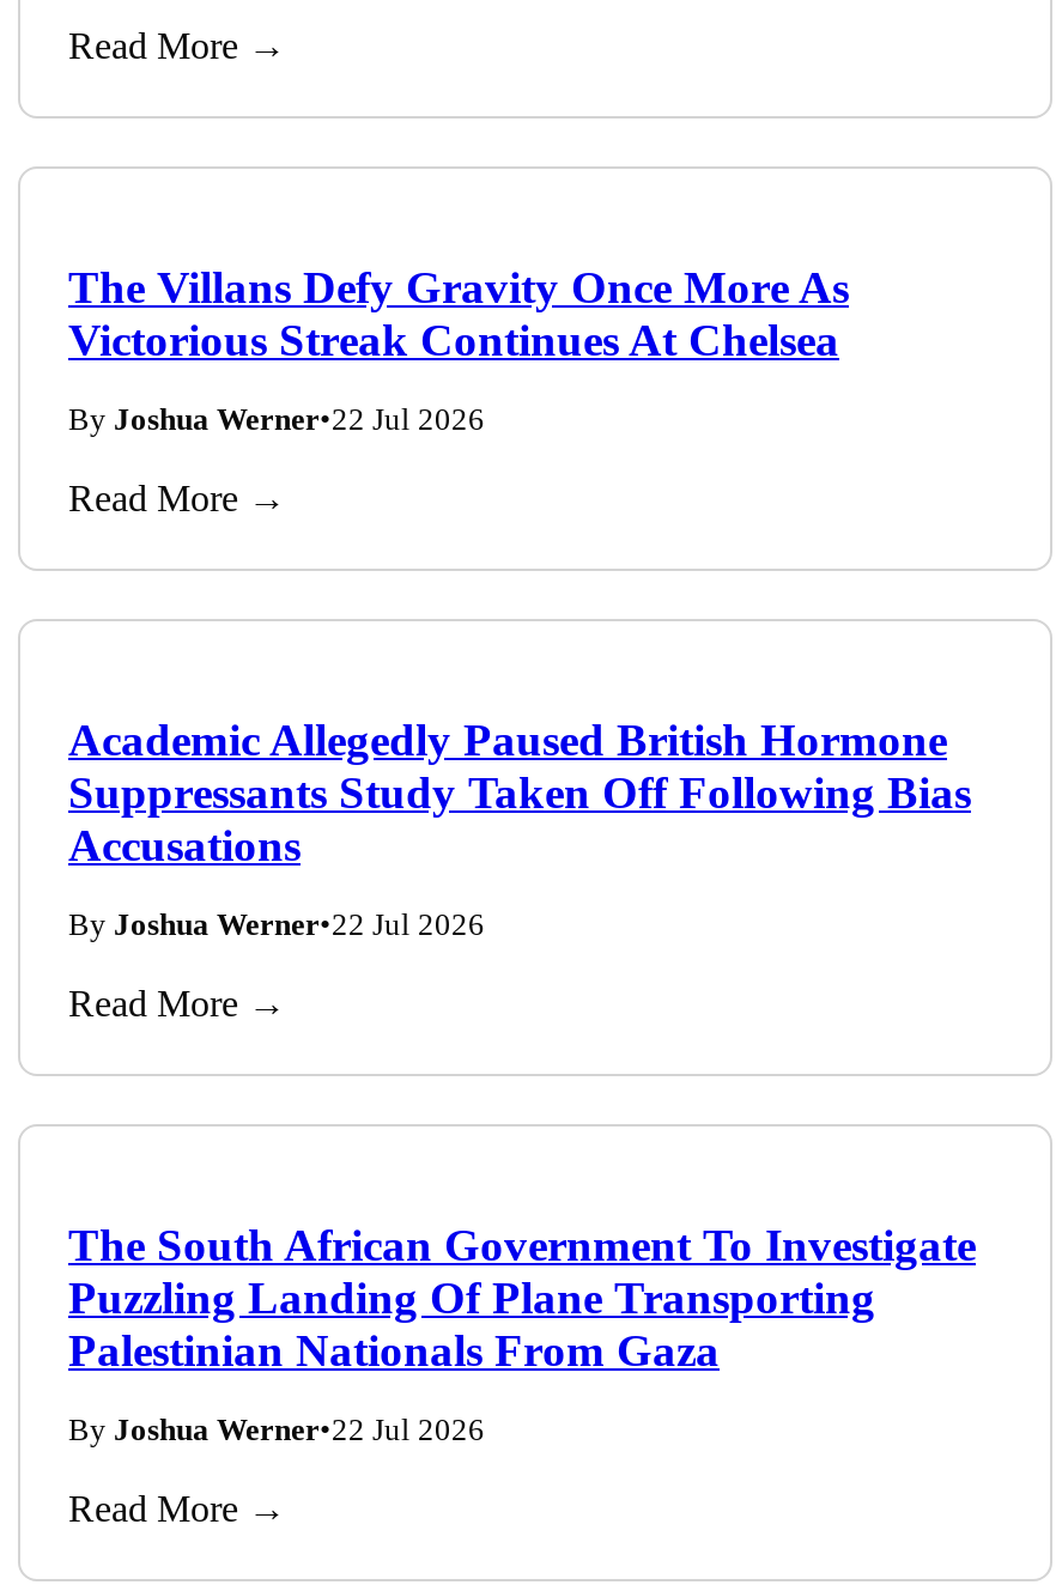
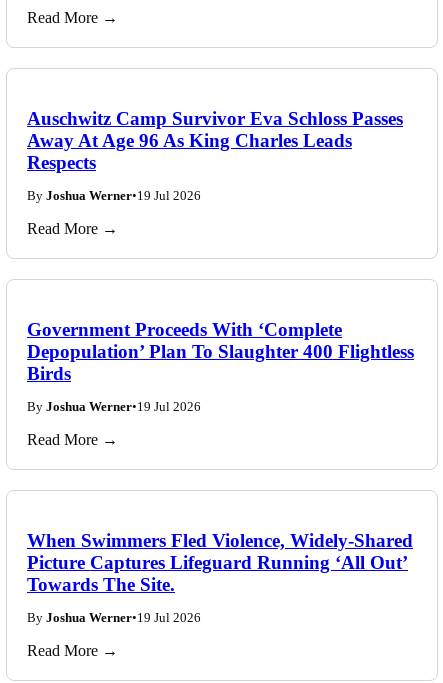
[68,262,849,365] The Villans Defy Gravity Once More As | Victorious Streak Continues At Chelsea -> [27,108,403,173] Auschwitz Camp Survivor Eva Schloss Passes | Away At Age 96 As King Charles Leads | Respects
[68,404,485,437] By Joshua Werner•22 Jul 2026 -> [27,189,201,203] By Joshua Werner•19 Jul 2026
[68,715,971,871] Academic Allegedly Paused British Hormone | Suppressants Study Taken Off Following Bias | Accusations -> [27,319,414,384] Government Proceeds With ‘Complete | Depopulation’ Plan To Slaughter 400 Flightless | Birds
[68,909,485,943] By Joshua Werner•22 Jul 2026 -> [27,400,201,414] By Joshua Werner•19 Jul 2026
[68,1221,976,1377] The South African Government To Investigate | Puzzling Landing Of Plane Transporting | Palestinian Nationals From Gaza -> [27,530,413,595] When Swimmers Fled Violence, Widely-Shared | Picture Captures Lifeguard Running ‘All Out’ | Towards The Site.
[68,1415,485,1449] By Joshua Werner•22 Jul 2026 -> [27,611,201,625] By Joshua Werner•19 Jul 2026

